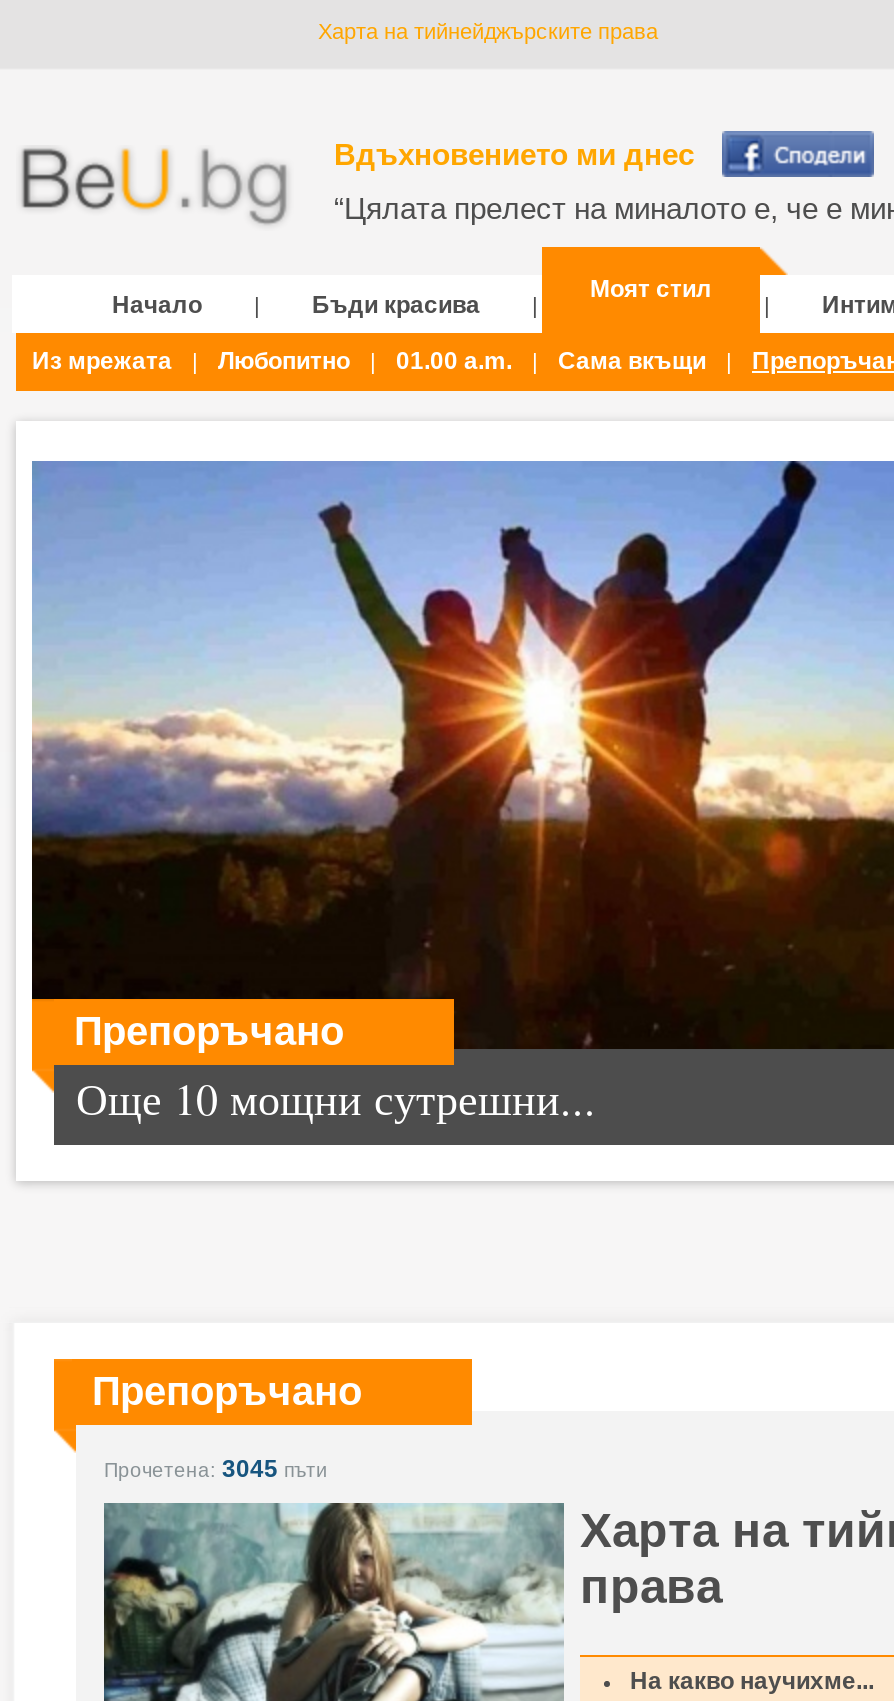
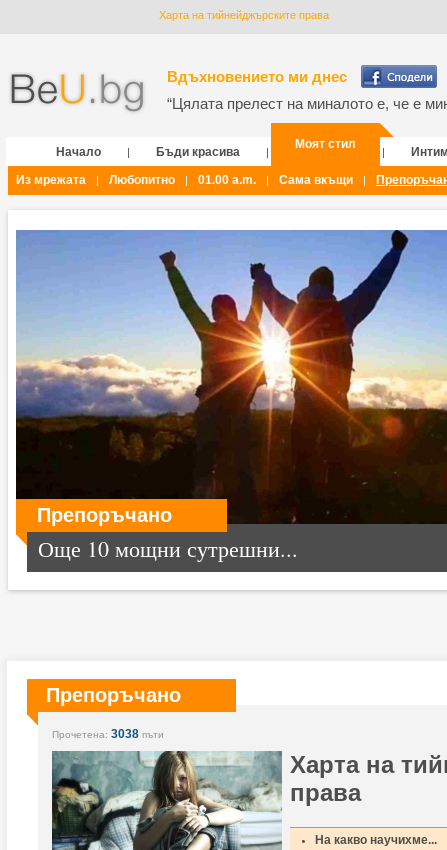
[104,1455,328,1483] Прочетена: 3045 пъти -> [52,727,164,741] Прочетена: 3038 пъти

